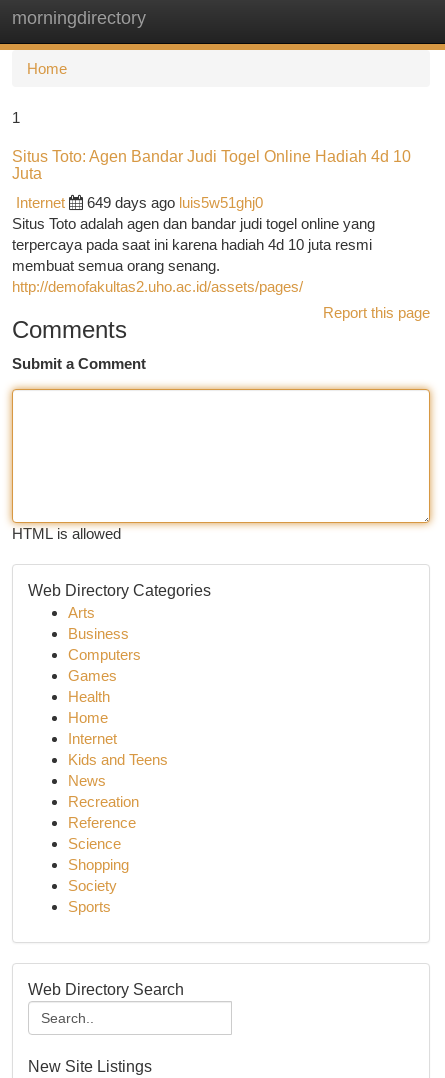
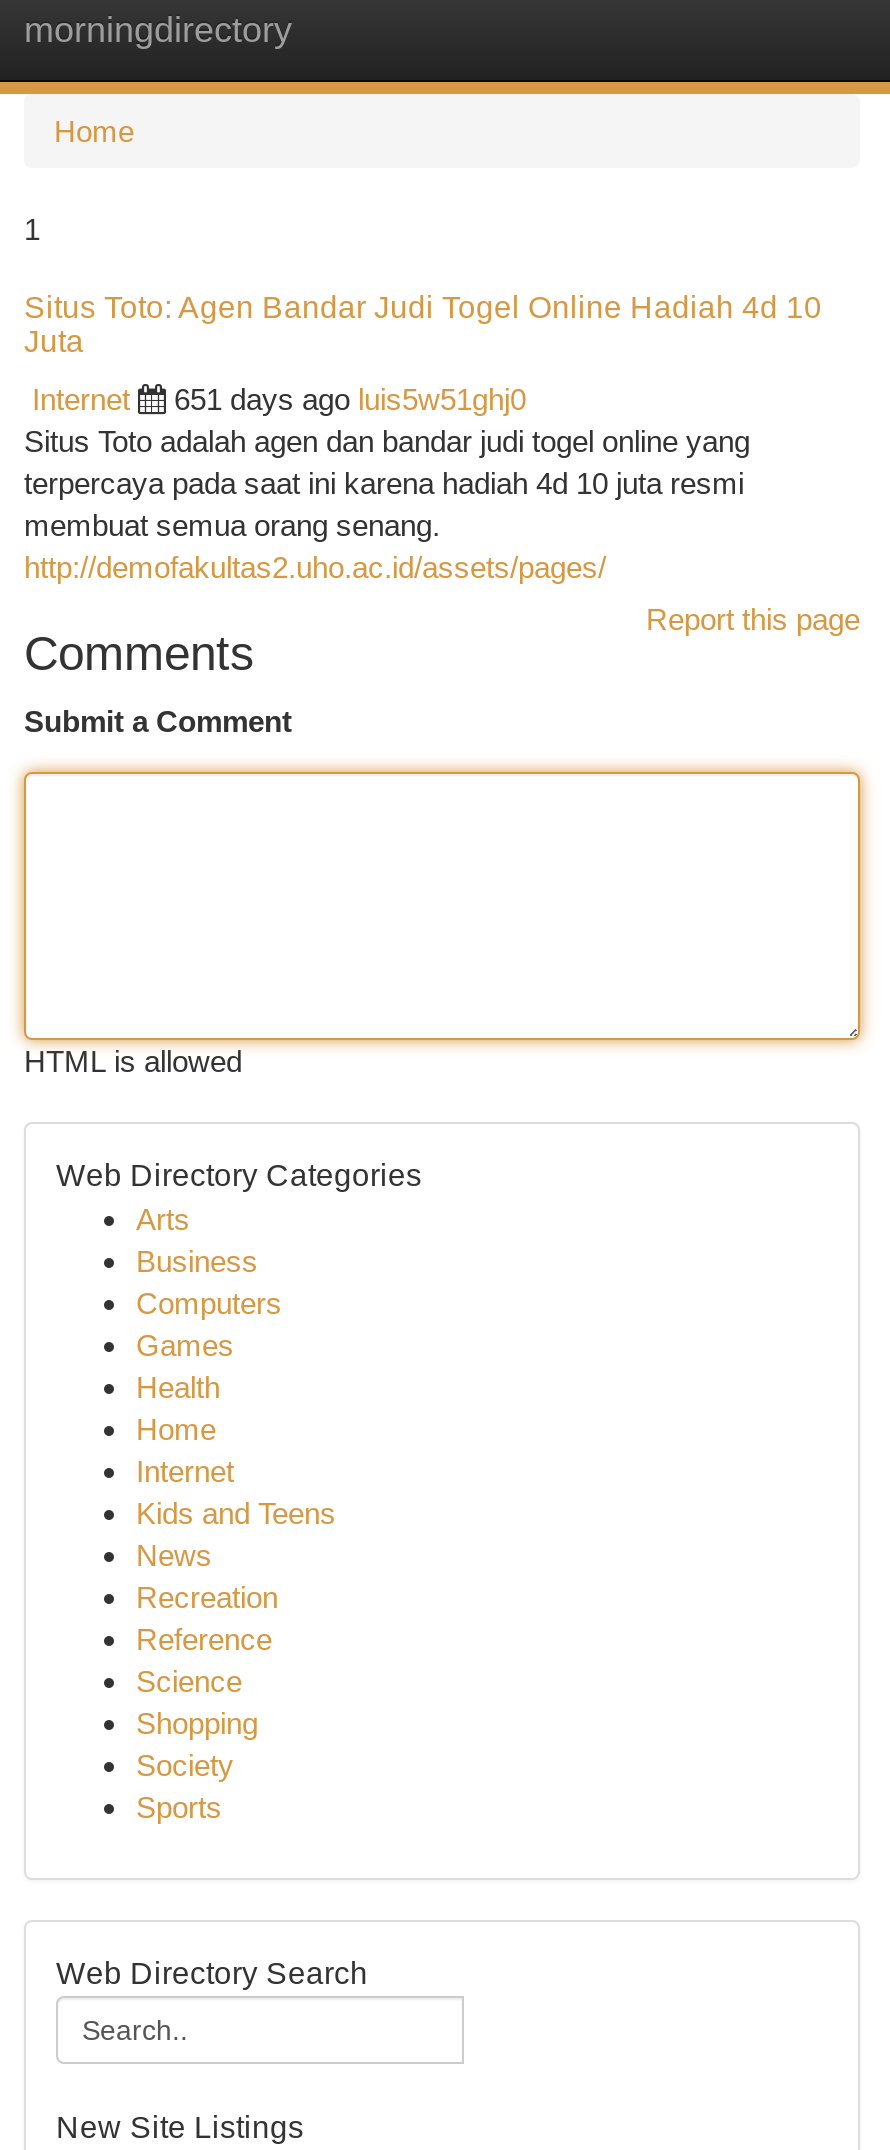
[87,194,263,211] 649 days ago luis5w51ghj0 -> [174,382,526,416] 651 days ago luis5w51ghj0

